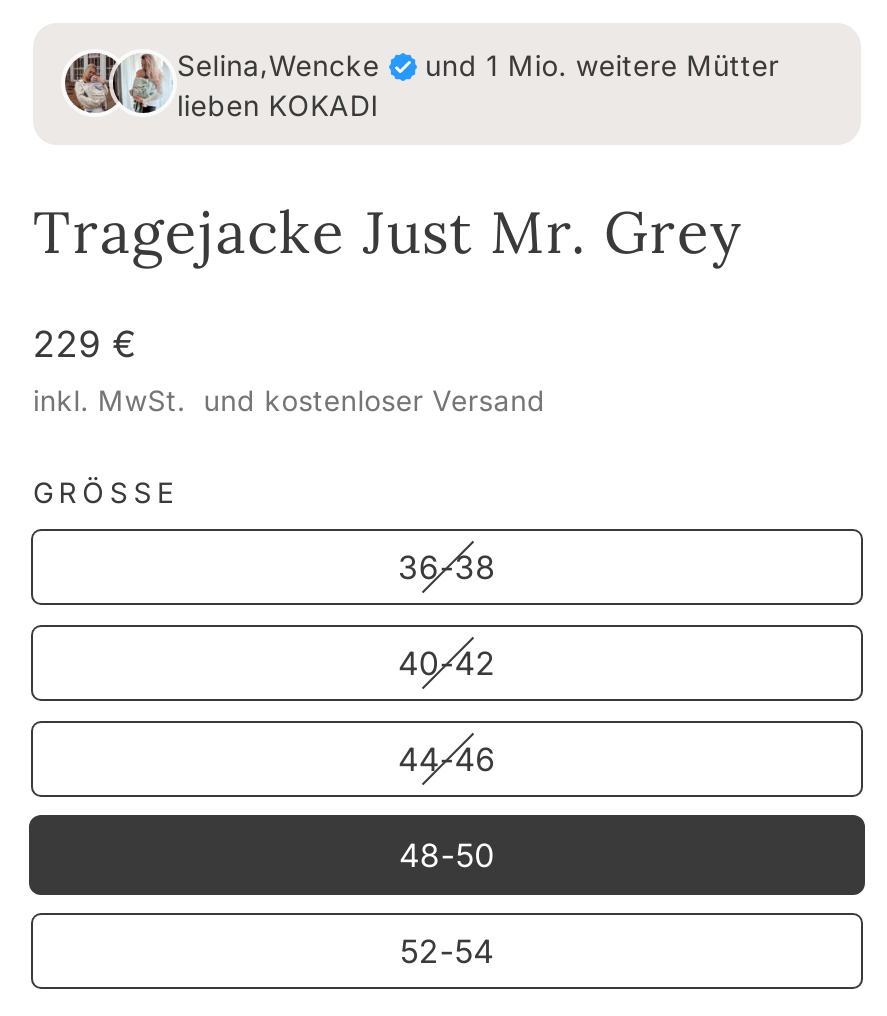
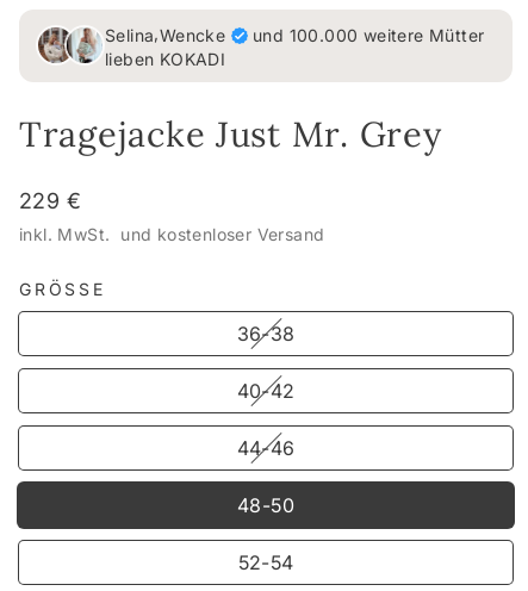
[425,48,779,82] und 1 Mio. weitere Mütter -> [253,24,484,44] und 100.000 weitere Mütter

